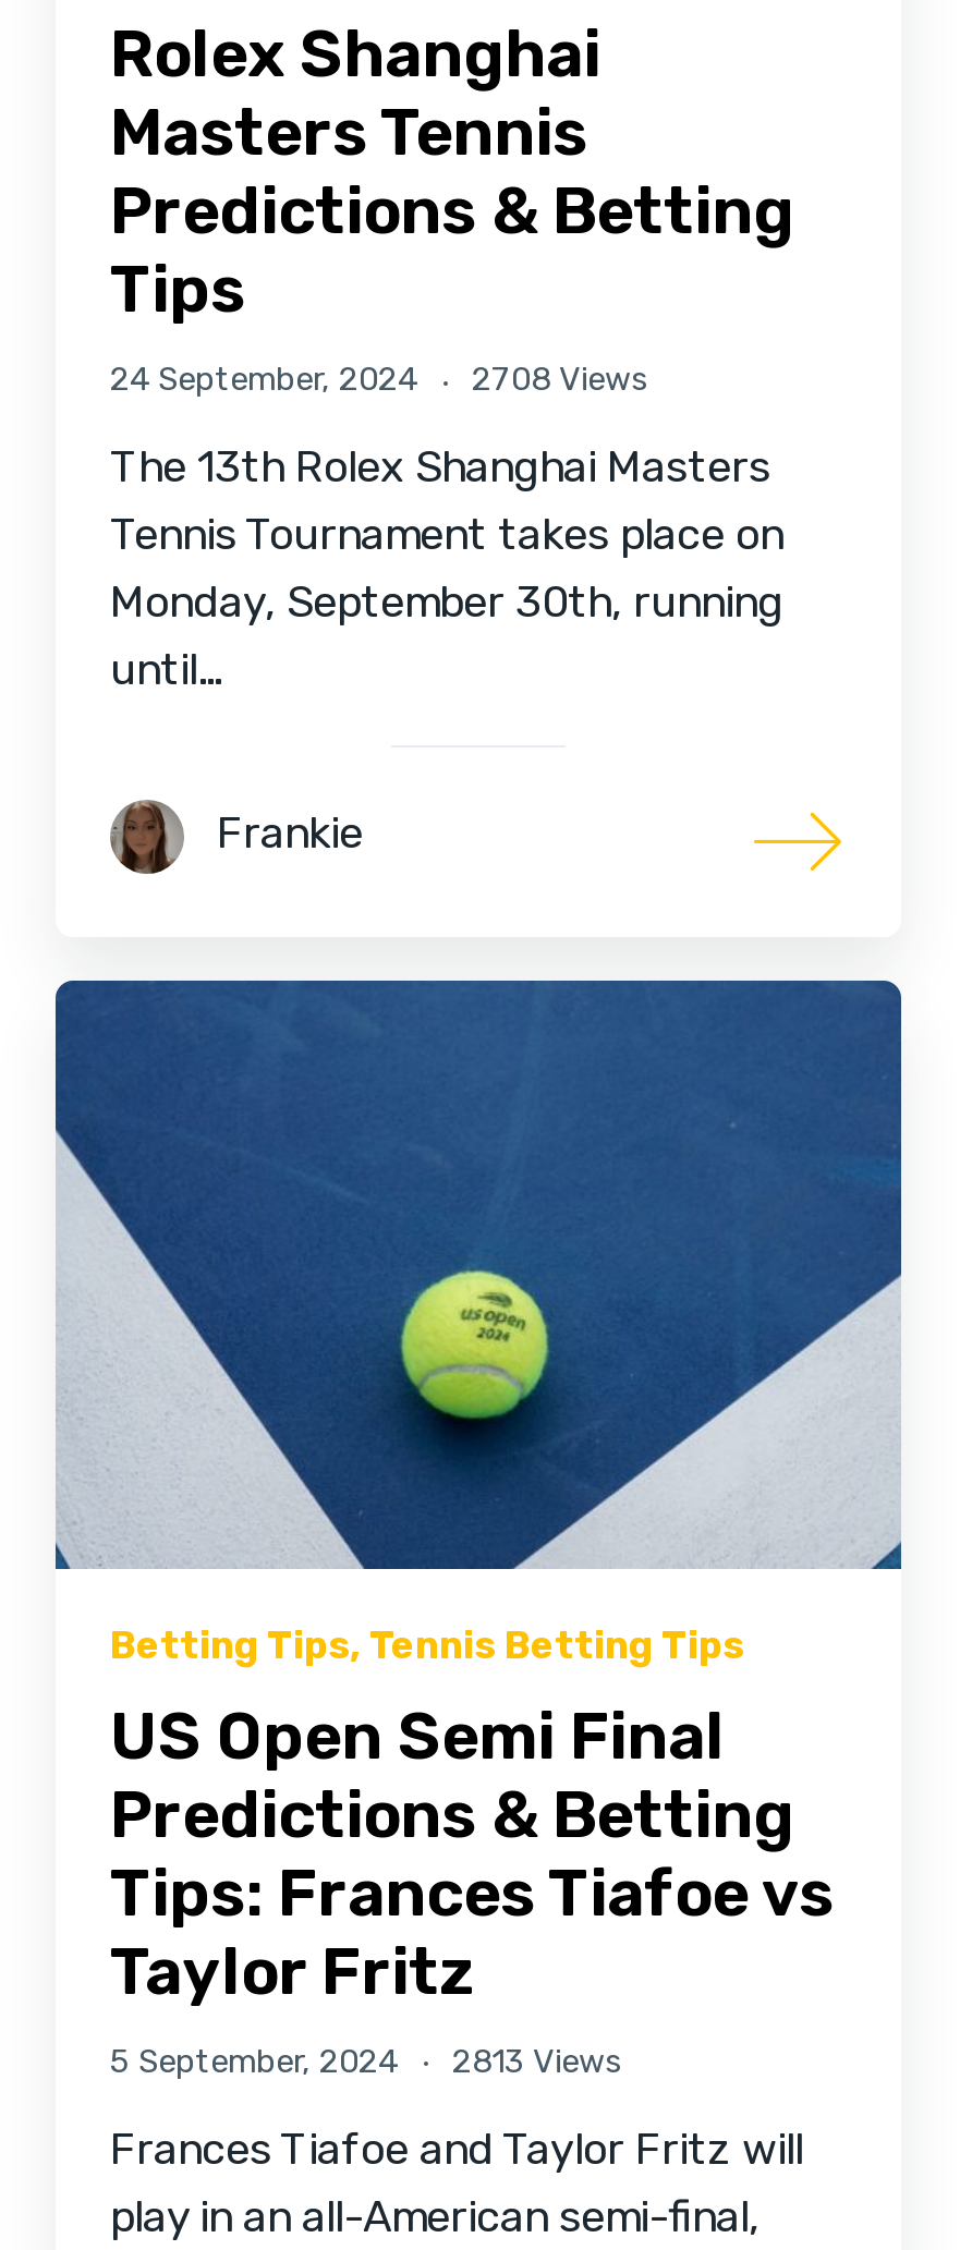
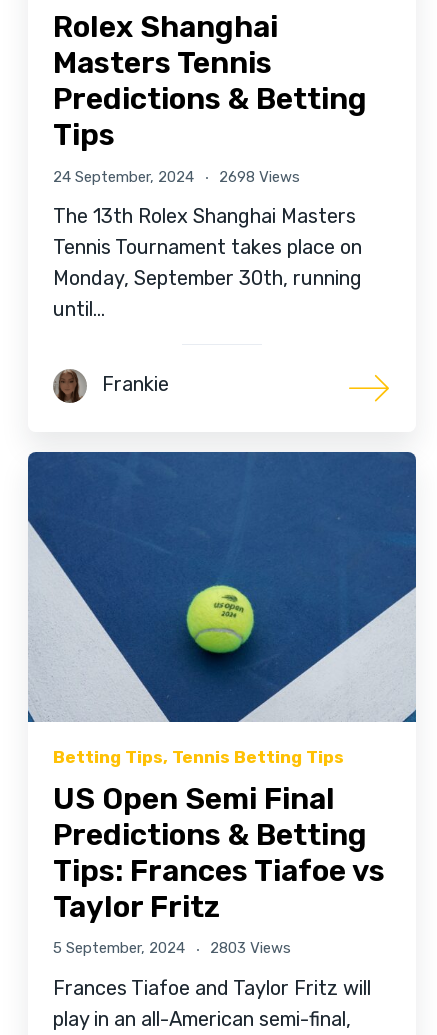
[110,360,648,399] 24 September, 2024 2708 Views -> [53,168,300,186] 24 September, 2024 2698 Views
[110,2042,622,2081] 5 September, 2024 2813 Views -> [53,939,291,957] 5 September, 2024 2803 Views

